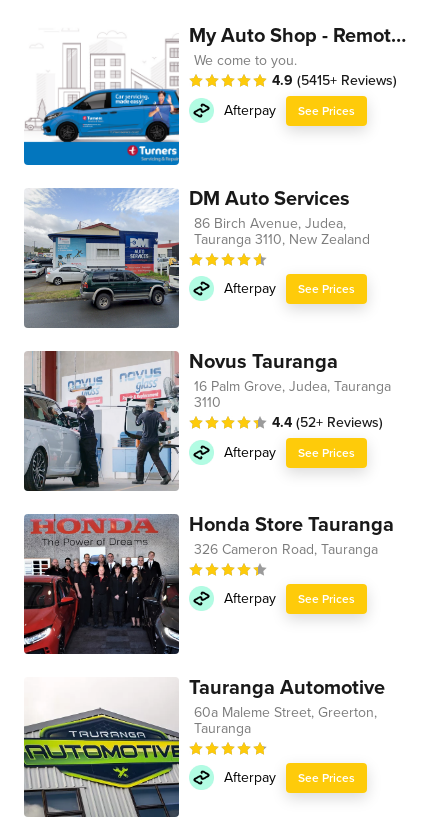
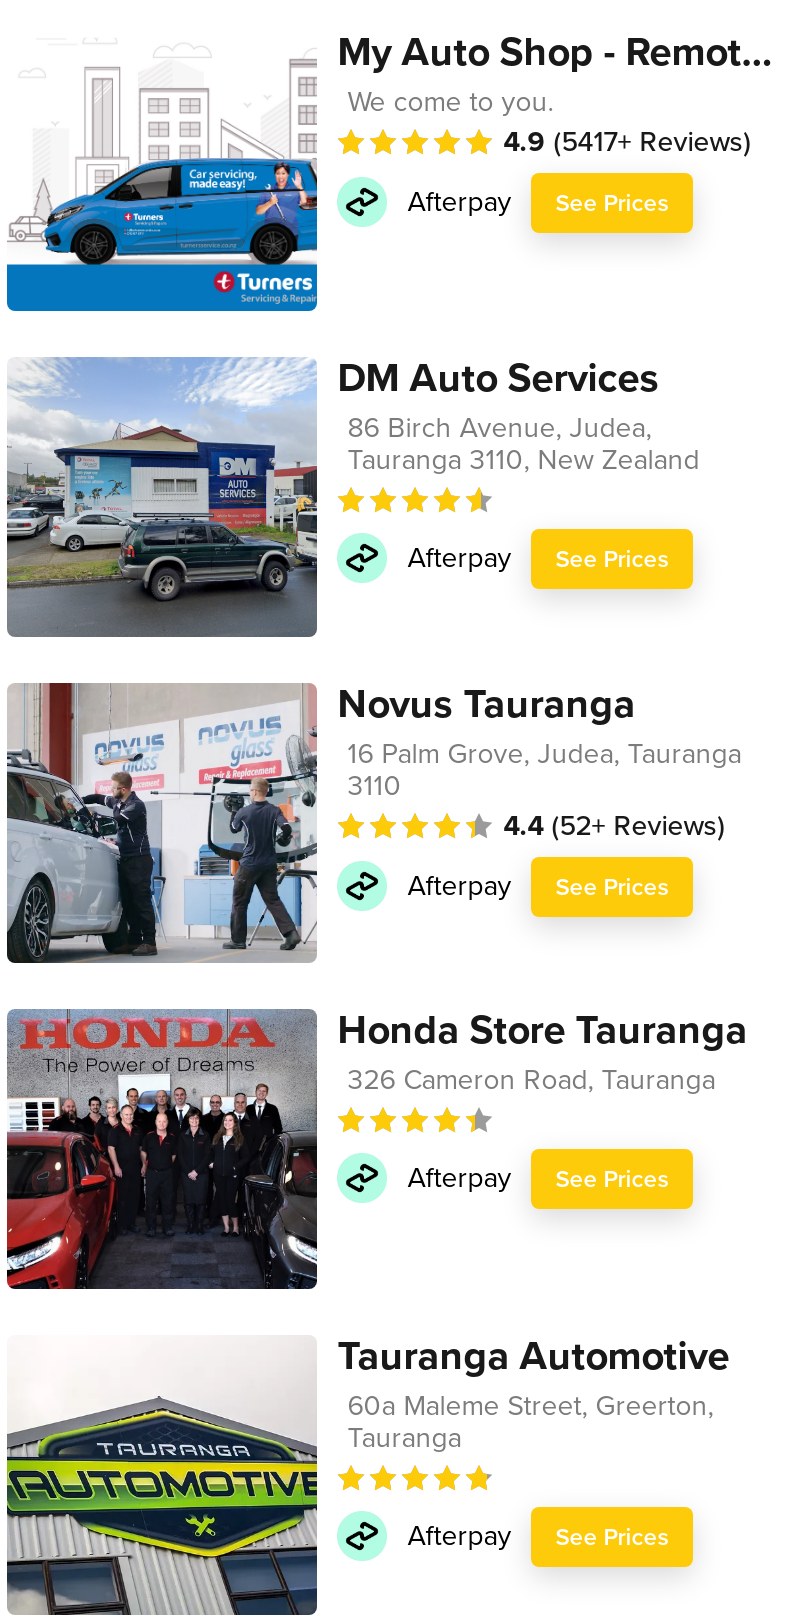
[272,72,397,89] 4.9 (5415+ Reviews) -> [503,125,751,159] 4.9 (5417+ Reviews)

